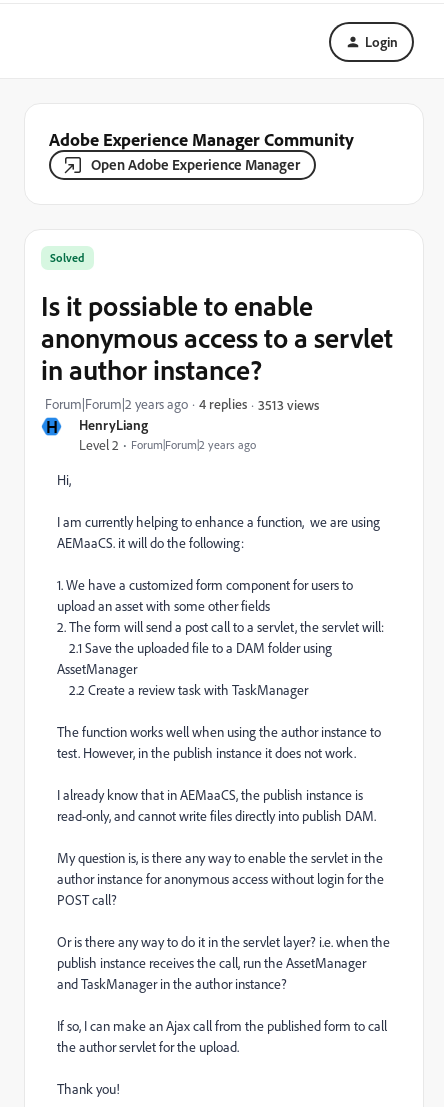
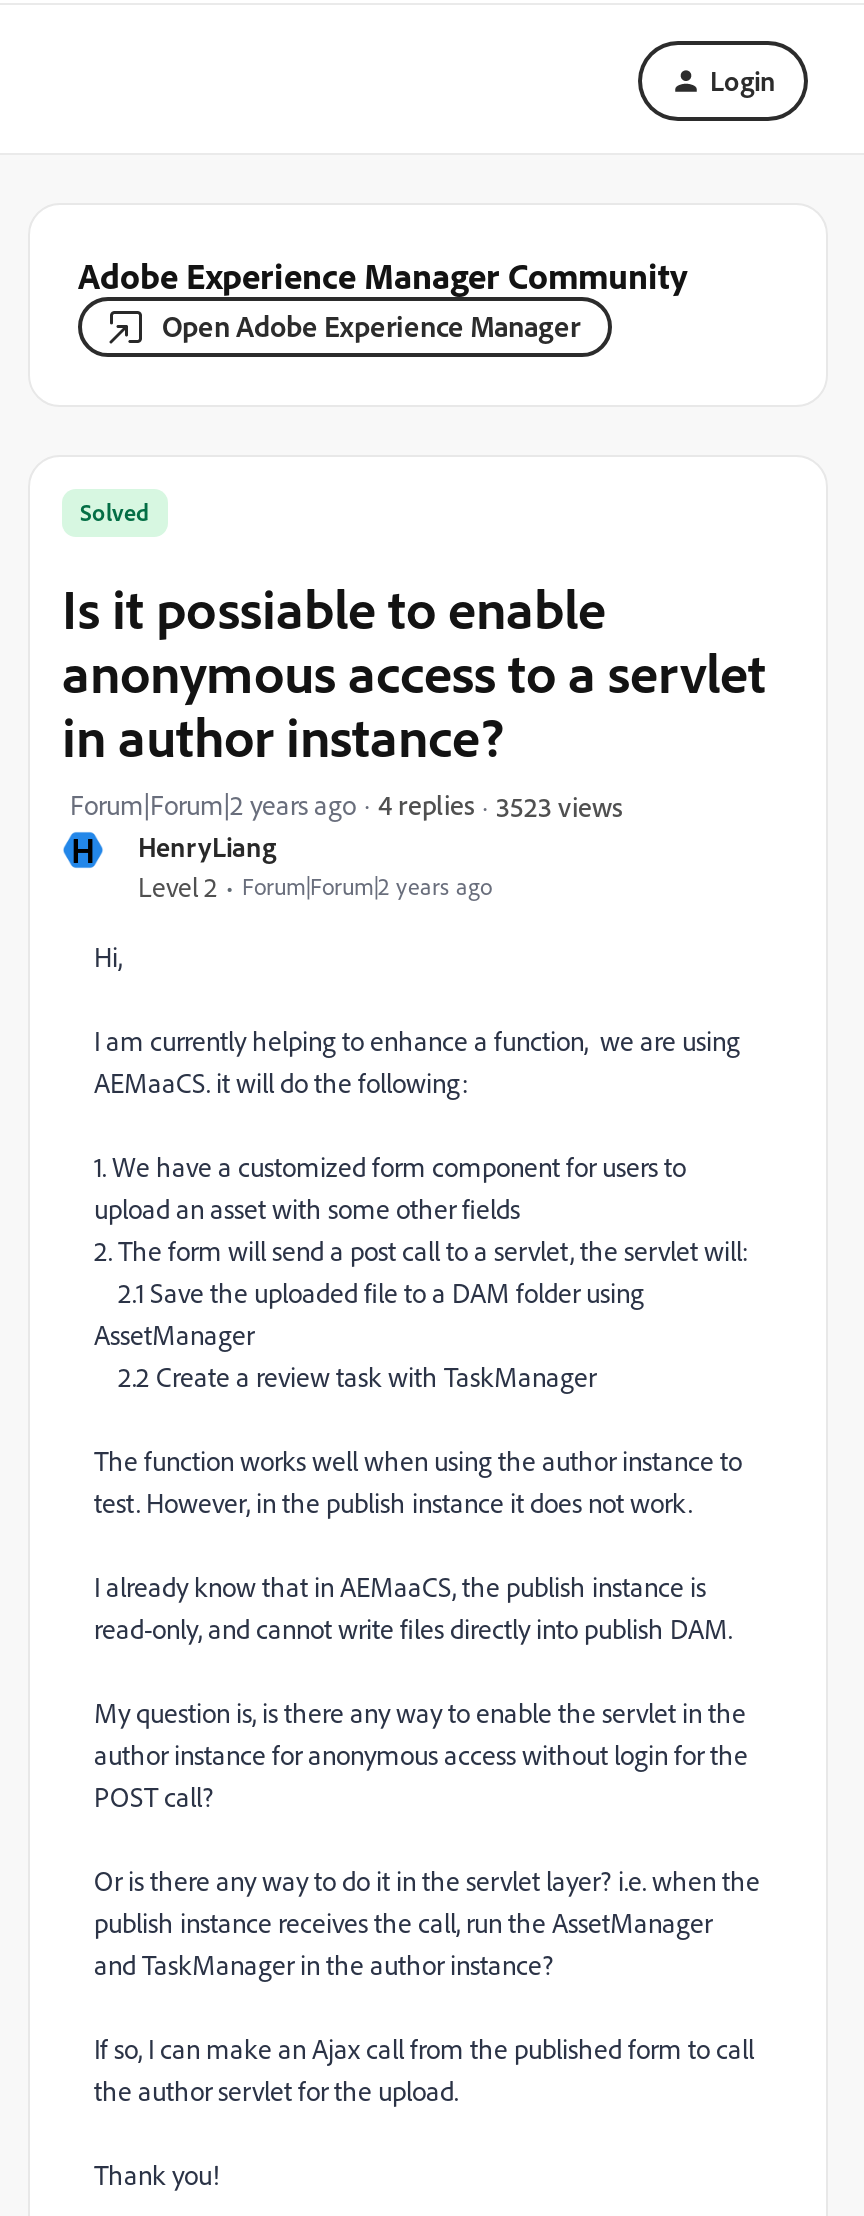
[258,395,319,412] 3513 views -> [496,788,622,822] 3523 views

